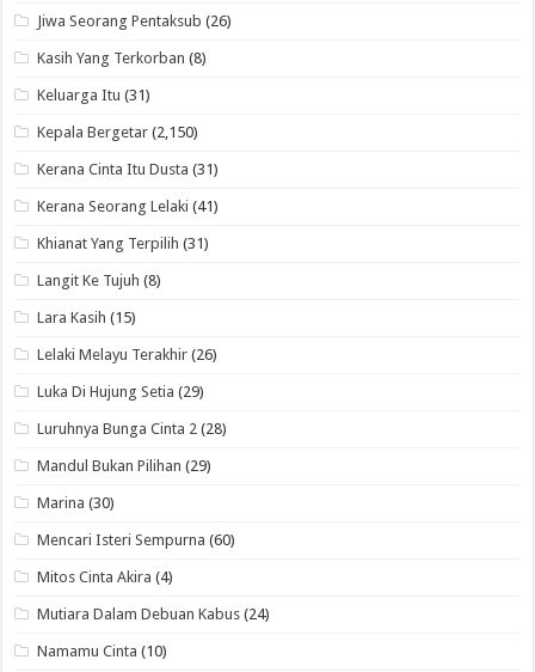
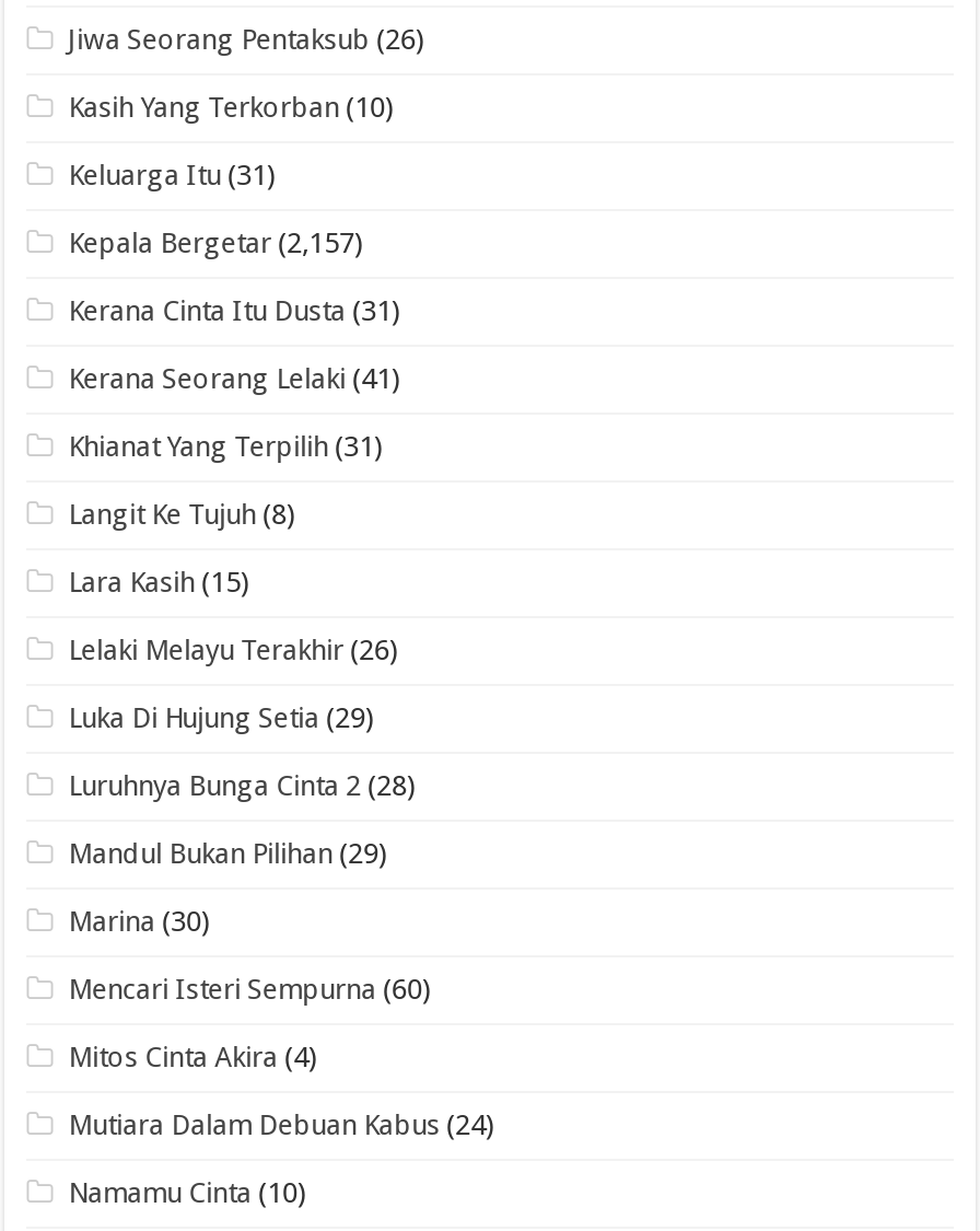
[37,49,207,67] Kasih Yang Terkorban (8) -> [68,91,394,124] Kasih Yang Terkorban (10)
[37,123,198,141] Kepala Bergetar (2,150) -> [68,227,363,259] Kepala Bergetar (2,157)

